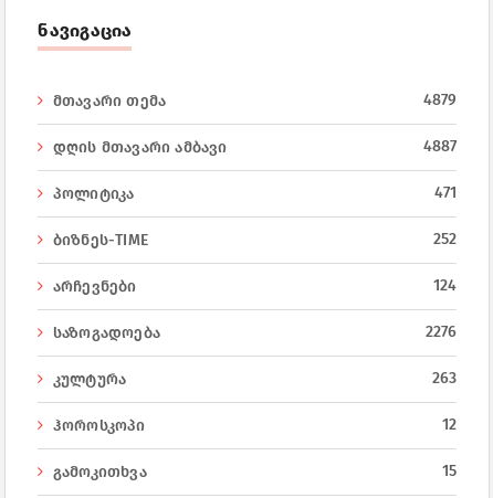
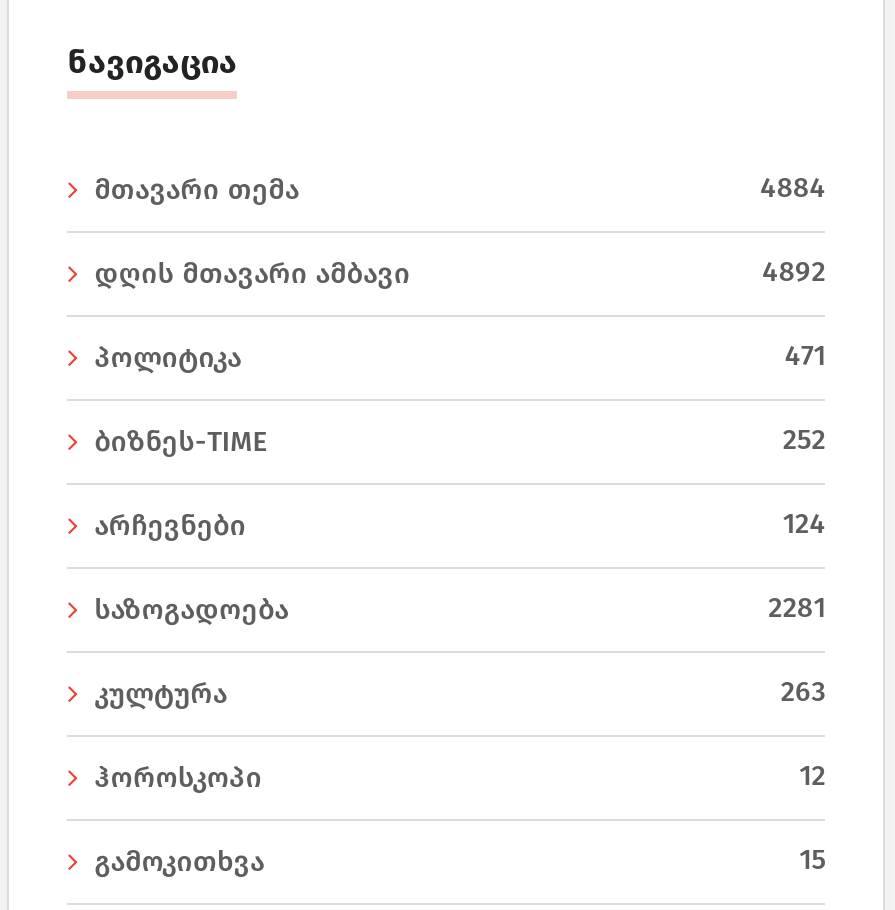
[423,90,457,109] 4879 -> [760,171,826,205] 4884
[423,137,457,156] 4887 -> [762,255,826,289] 4892
[425,322,457,341] 2276 -> [768,591,826,625] 2281

